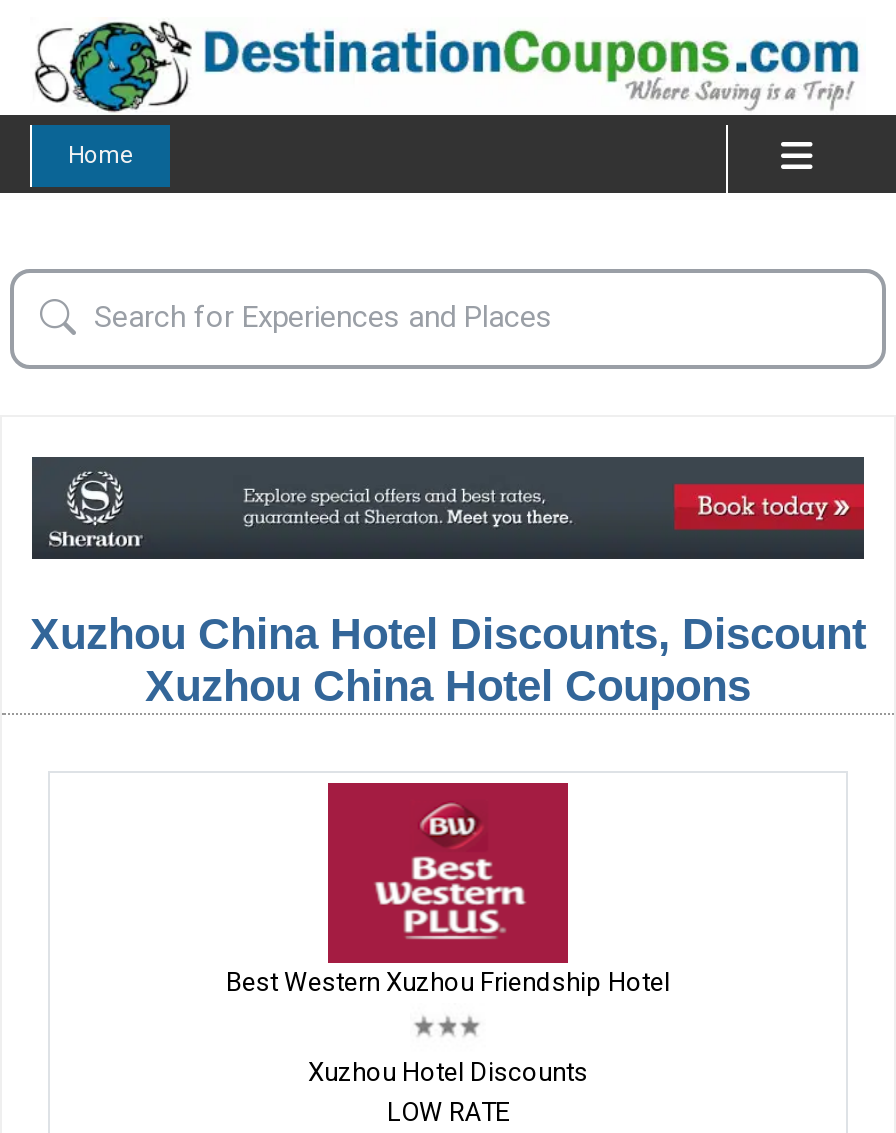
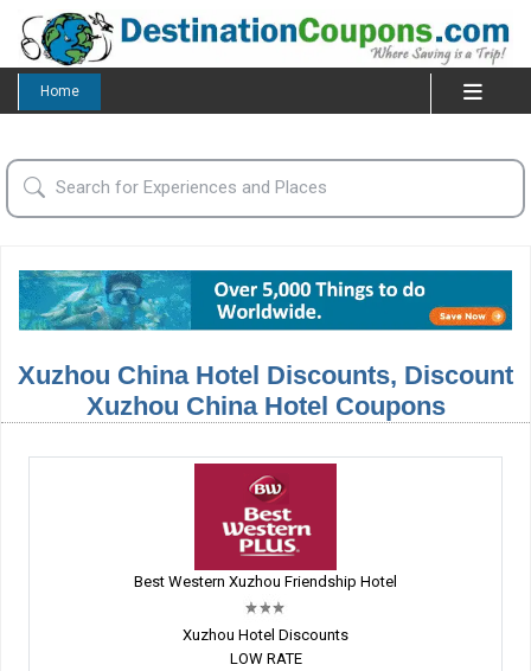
[30,455,866,561] [image] -> [18,269,513,331] [image]

